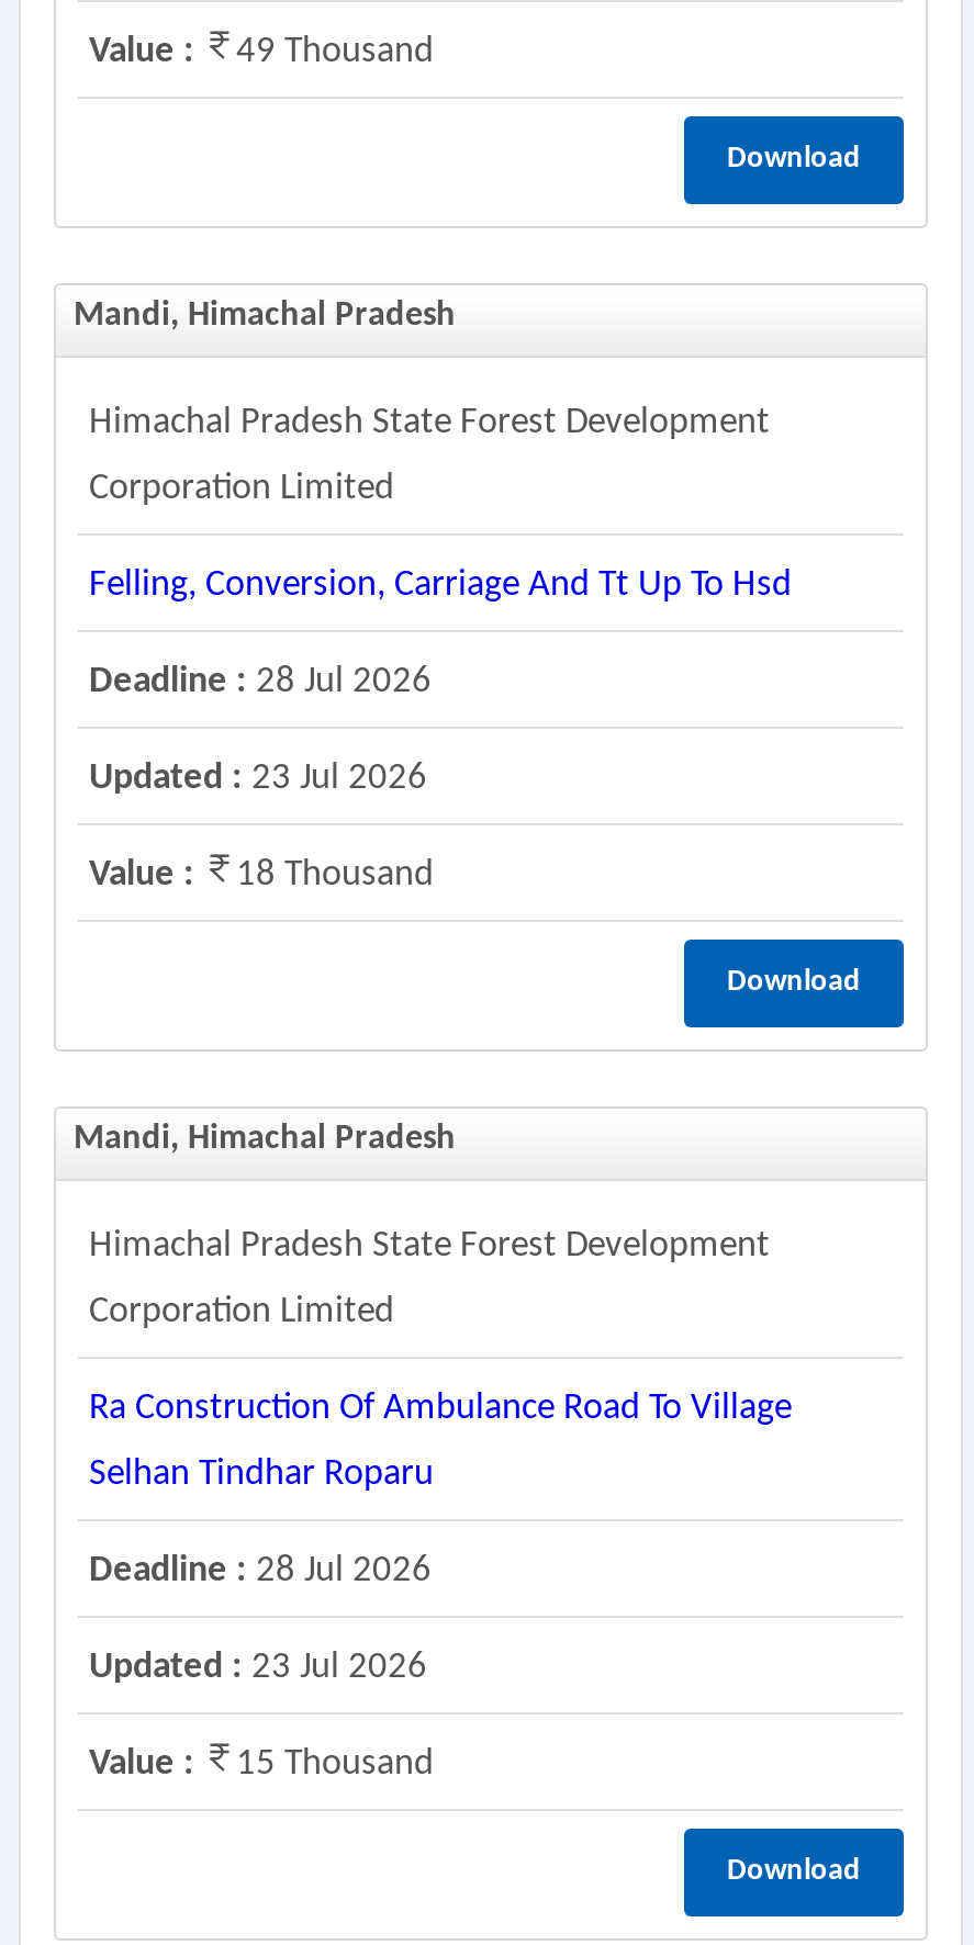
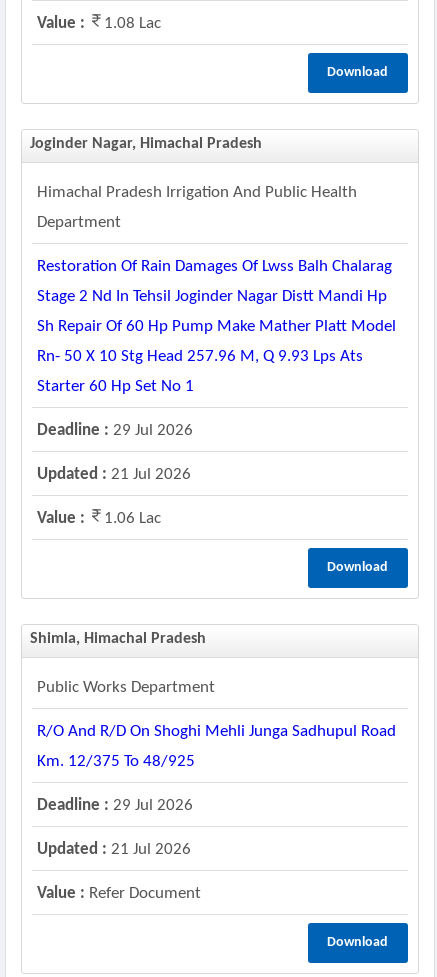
[89,33,434,70] Value : 49 Thousand -> [37,15,161,32] Value : 1.08 Lac
[74,299,792,797] Mandi, Himachal Pradesh | Himachal Pradesh State Forest Development | Corporation Limited | Felling, Conversion, Carriage And Tt Up To Hsd | Deadline : 28 Jul 2026 | Updated : 23 Jul 2026 -> [30,136,396,483] Joginder Nagar, Himachal Pradesh | Himachal Pradesh Irrigation And Public Health | Department | Restoration Of Rain Damages Of Lwss Balh Chalarag | Stage 2 Nd In Tehsil Joginder Nagar Distt Mandi Hp | Sh Repair Of 60 Hp Pump Make Mather Platt Model | Rn- 50 X 10 Stg Head 257.96 M, Q 9.93 Lps Ats | Starter 60 Hp Set No 1 | Deadline : 29 Jul 2026 | Updated : 21 Jul 2026
[89,856,434,893] Value : 18 Thousand -> [37,510,161,527] Value : 1.06 Lac
moved [89,856,861,999] -> [37,510,388,575]: Value : | Download
[74,1122,792,1783] Mandi, Himachal Pradesh | Himachal Pradesh State Forest Development | Corporation Limited | Ra Construction Of Ambulance Road To Village | Selhan Tindhar Roparu | Deadline : 28 Jul 2026 | Updated : 23 Jul 2026 | Value : | 15 Thousand -> [30,631,396,902] Shimla, Himachal Pradesh | Public Works Department | R/o And R/d On Shoghi Mehli Junga Sadhupul Road | Km. 12/375 To 48/925 | Deadline : 29 Jul 2026 | Updated : 21 Jul 2026 | Value : Refer Document

